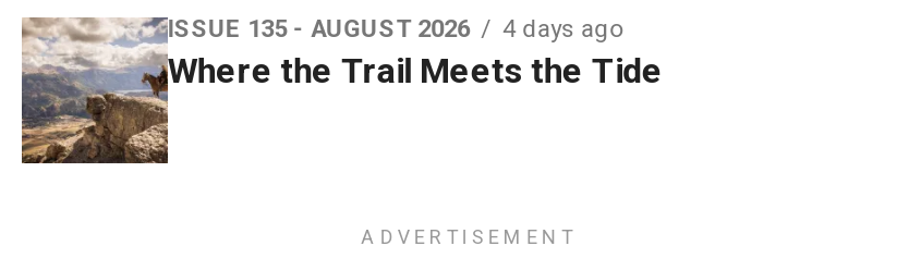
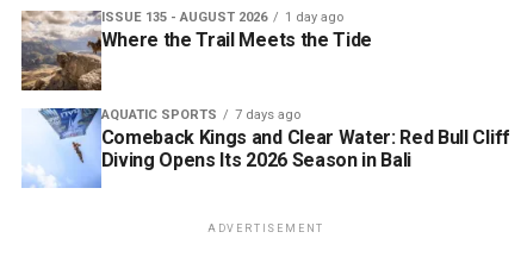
[167,15,623,44] ISSUE 135 - AUGUST 2026 4 days ago -> [101,10,343,25] ISSUE 135 - AUGUST 2026 1 day ago
none -> [21,107,510,189] [image] | AQUATIC SPORTS | 7 days ago | Comeback Kings and Clear Water: Red Bull Cliff | Diving Opens Its 2026 Season in Bali

